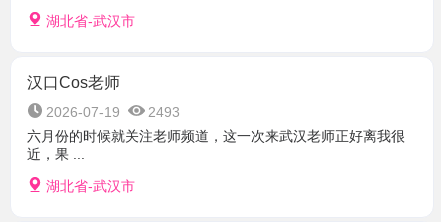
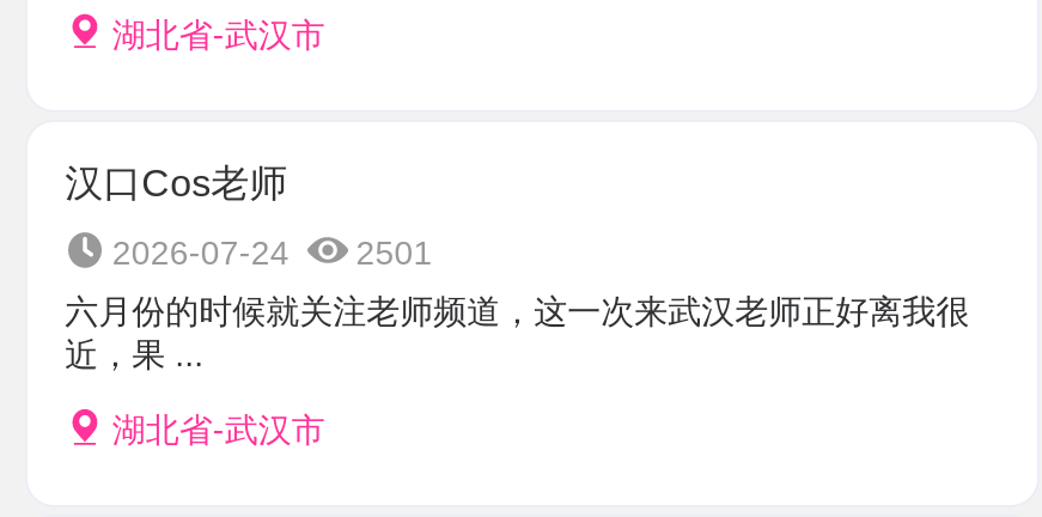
[46,104,120,120] 2026-07-19 -> [112,234,289,272] 2026-07-24
[148,104,180,120] 2493 -> [356,234,432,272] 2501

